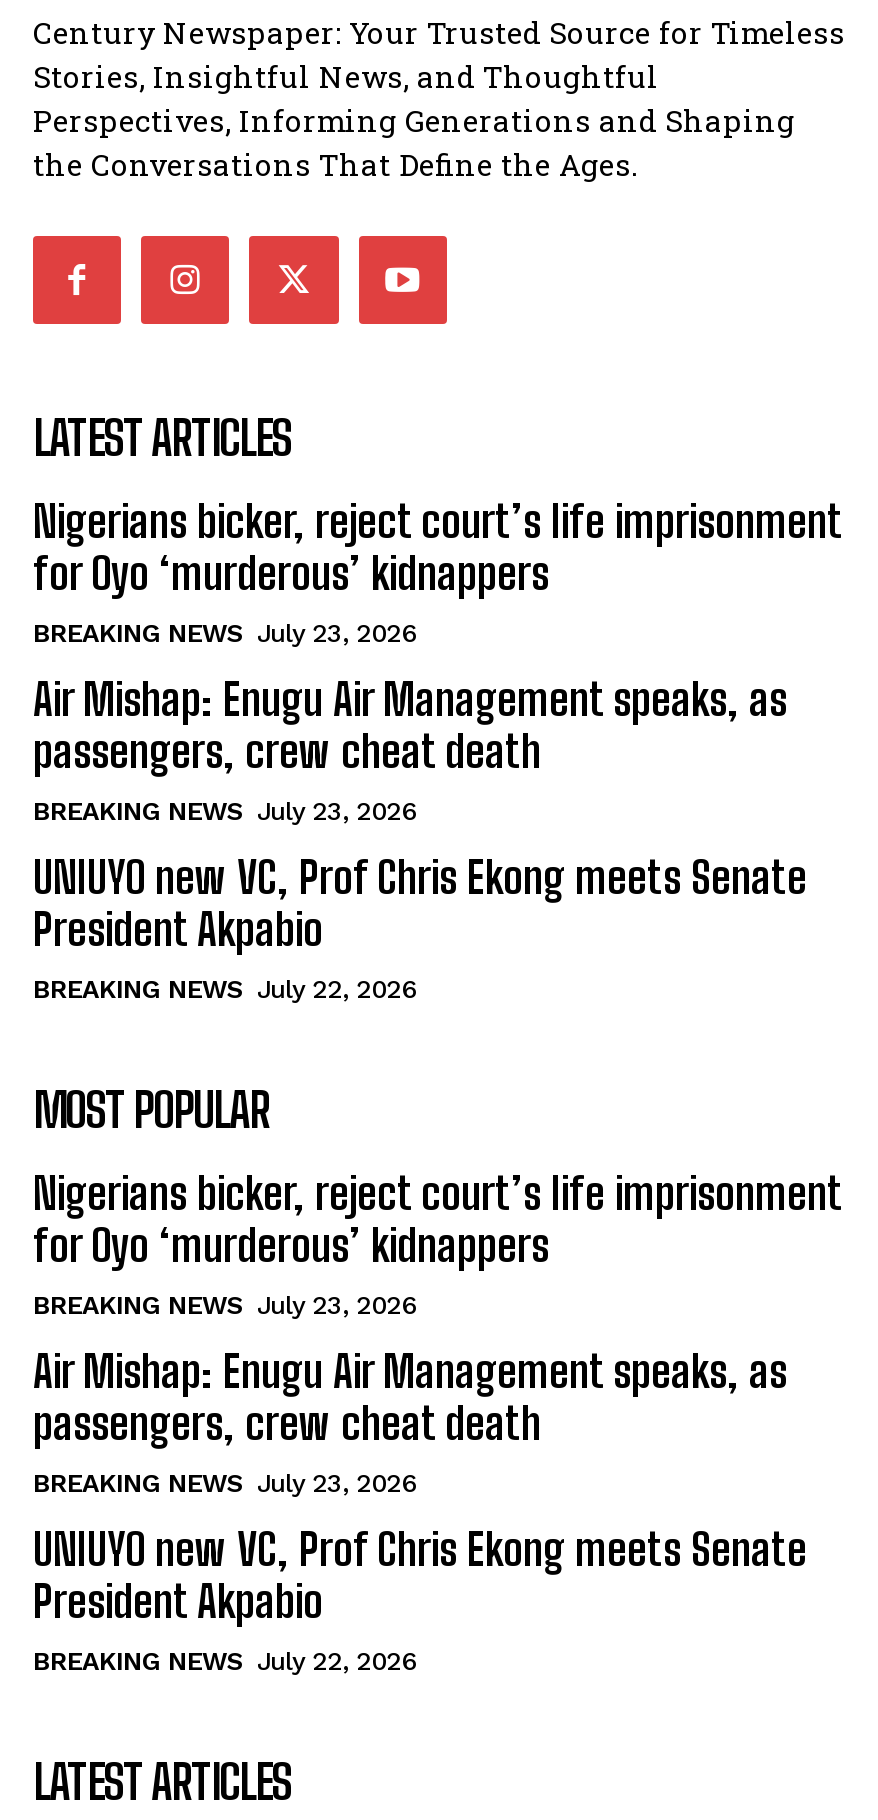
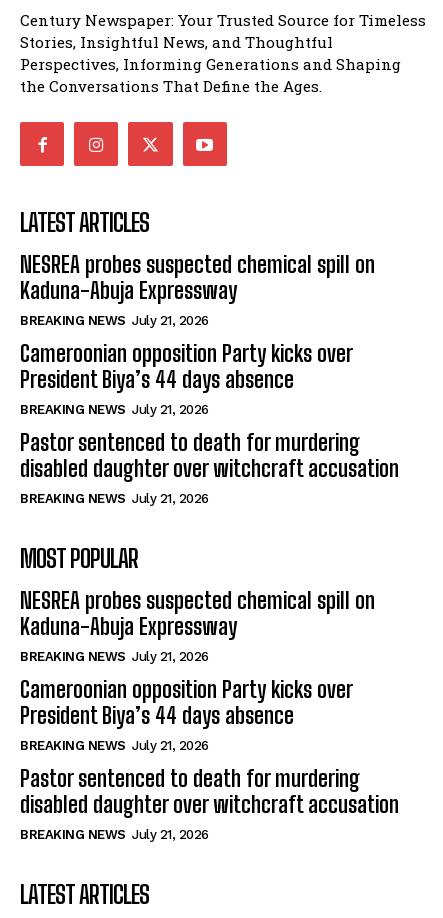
[33,493,843,1003] Nigerians bicker, reject court’s life imprisonment | for Oyo ‘murderous’ kidnappers | BREAKING NEWS July 23, 2026 | Air Mishap: Enugu Air Management speaks, as | passengers, crew cheat death | BREAKING NEWS July 23, 2026 | UNIUYO new VC, Prof Chris Ekong meets Senate | President Akpabio | BREAKING NEWS July 22, 2026 -> [20,251,404,506] NESREA probes suspected chemical spill on | Kaduna-Abuja Expressway | BREAKING NEWS July 21, 2026 | Cameroonian opposition Party kicks over | President Biya’s 44 days absence | BREAKING NEWS July 21, 2026 | Pastor sentenced to death for murdering | disabled daughter over witchcraft accusation | BREAKING NEWS July 21, 2026
[33,1165,843,1675] Nigerians bicker, reject court’s life imprisonment | for Oyo ‘murderous’ kidnappers | BREAKING NEWS July 23, 2026 | Air Mishap: Enugu Air Management speaks, as | passengers, crew cheat death | BREAKING NEWS July 23, 2026 | UNIUYO new VC, Prof Chris Ekong meets Senate | President Akpabio | BREAKING NEWS July 22, 2026 -> [20,587,404,842] NESREA probes suspected chemical spill on | Kaduna-Abuja Expressway | BREAKING NEWS July 21, 2026 | Cameroonian opposition Party kicks over | President Biya’s 44 days absence | BREAKING NEWS July 21, 2026 | Pastor sentenced to death for murdering | disabled daughter over witchcraft accusation | BREAKING NEWS July 21, 2026

